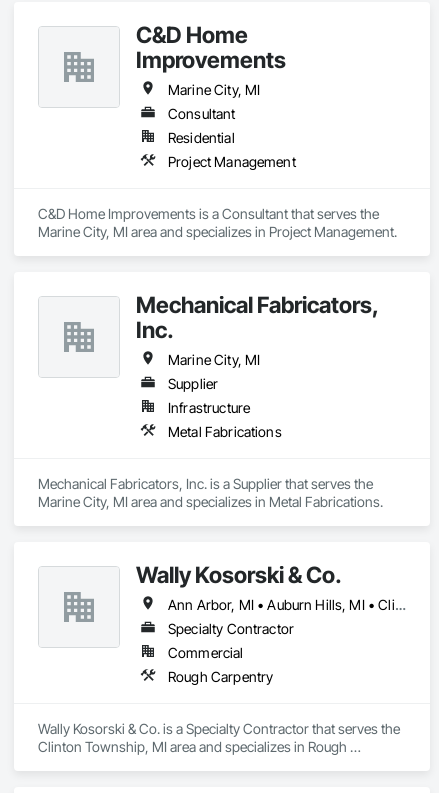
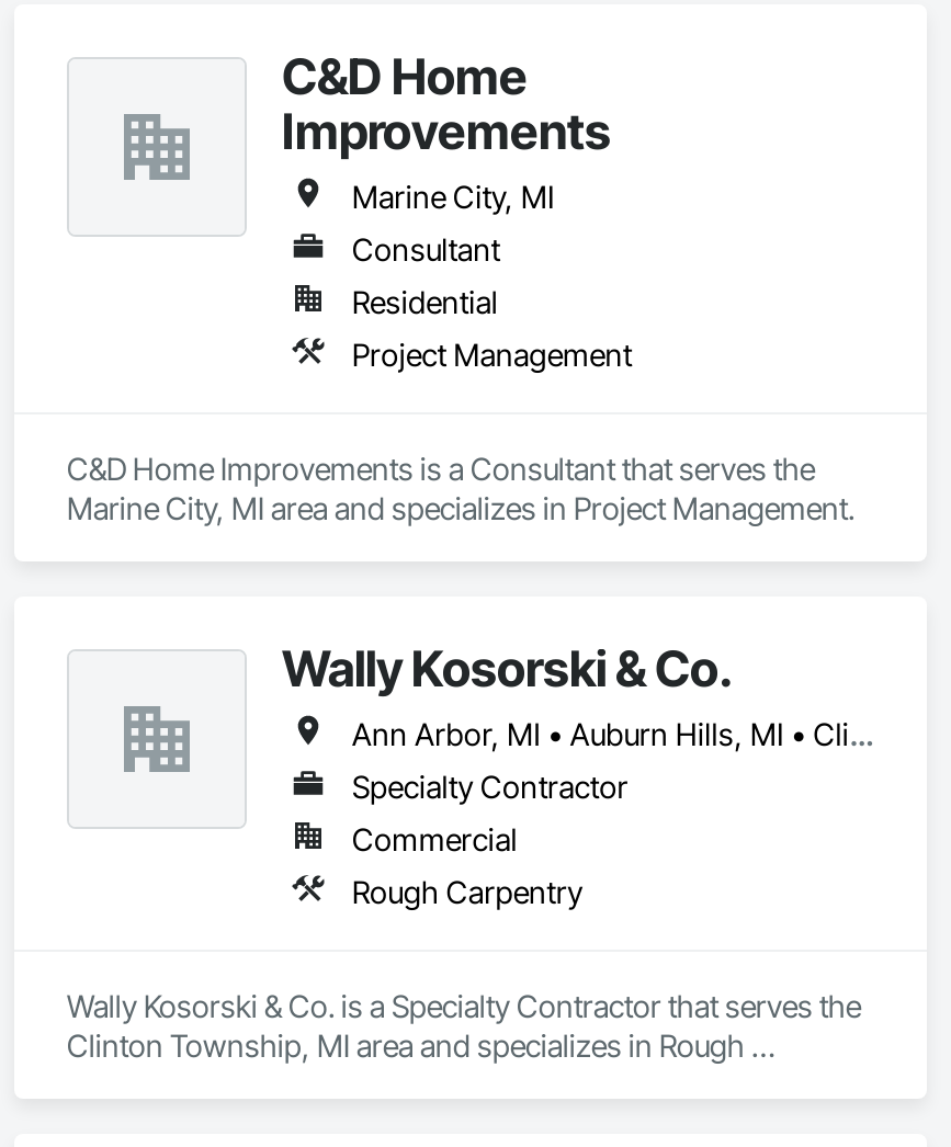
[38,291,383,510] Mechanical Fabricators, | Inc. | Marine City, MI | Supplier | Infrastructure | Metal Fabrications | Mechanical Fabricators, Inc. is a Supplier that serves the | Marine City, MI area and specializes in Metal Fabrications. -> none

